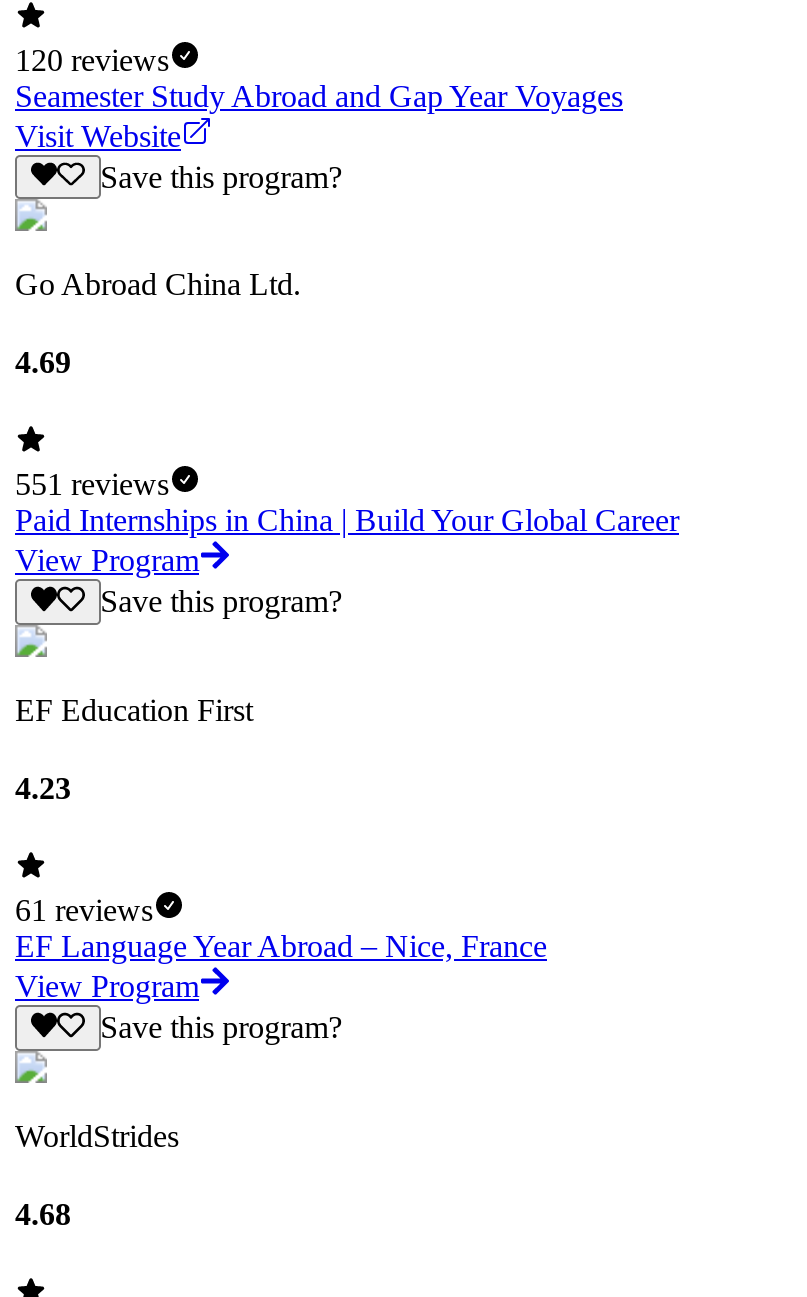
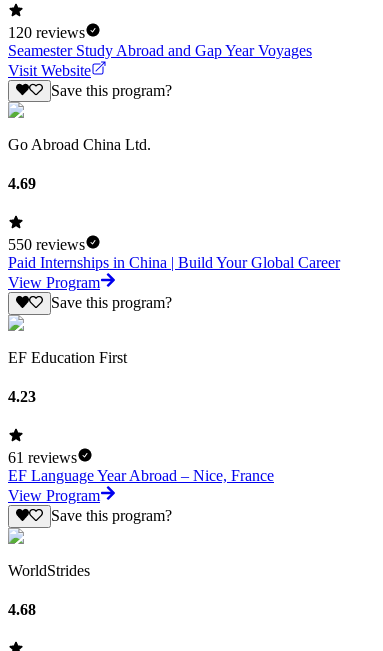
[15,468,169,502] 551 reviews -> [8,236,85,253] 550 reviews

